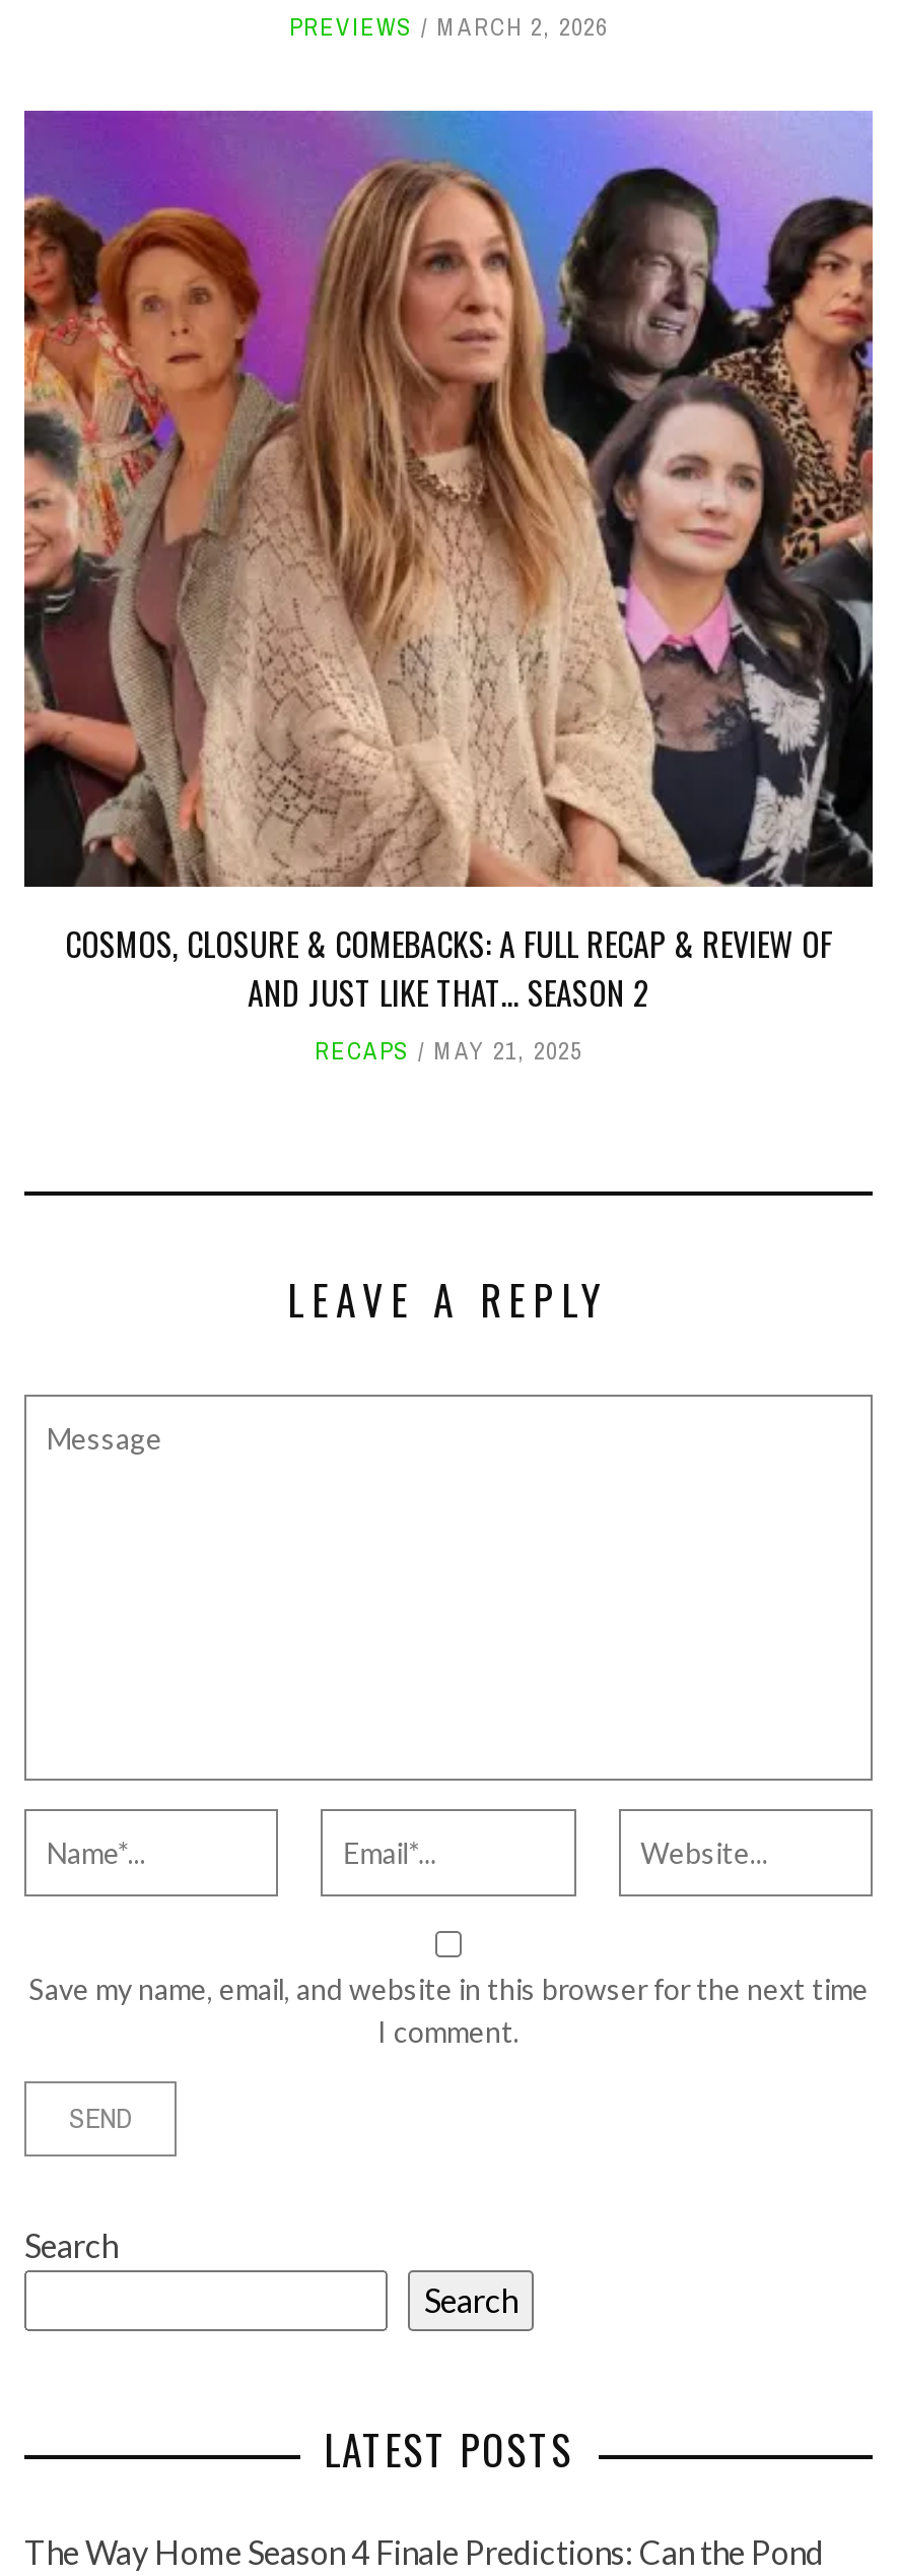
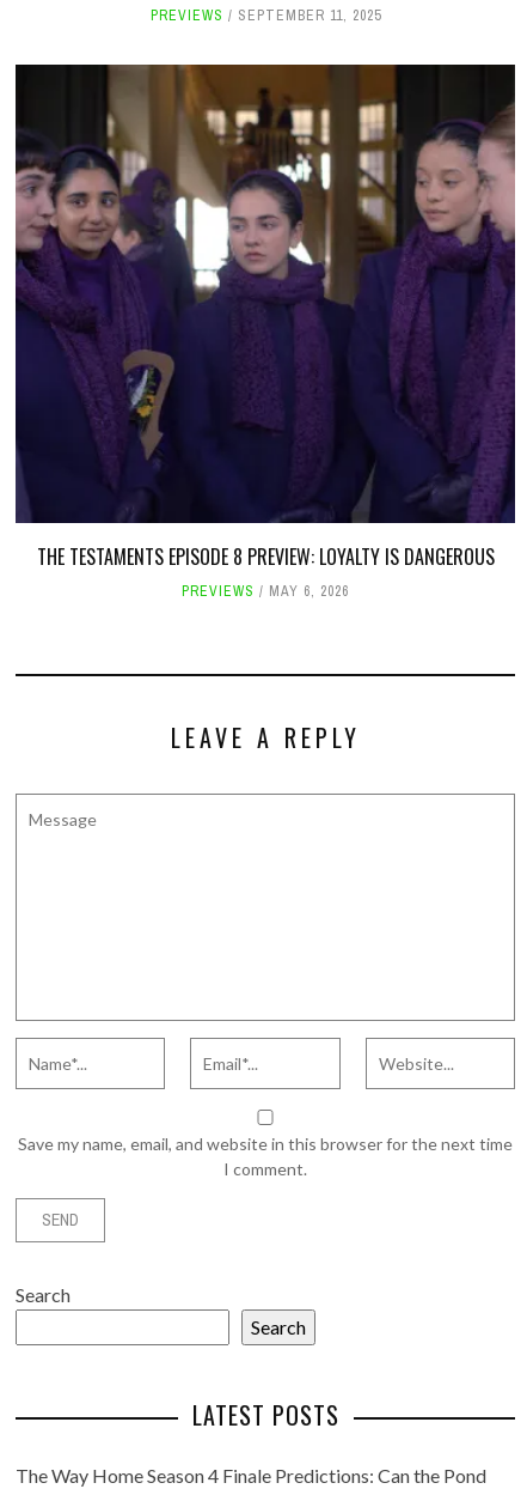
[289,11,608,44] PREVIEWS MARCH 2, 2026 -> [150,7,381,26] PREVIEWS SEPTEMBER 11, 2025
[22,110,875,1068] [image] | COSMOS, CLOSURE & COMEBACKS: A FULL RECAP & REVIEW OF | AND JUST LIKE THAT… SEASON 2 | RECAPS | MAY 21, 2025 -> [14,63,516,600] [image] | THE TESTAMENTS EPISODE 8 PREVIEW: LOYALTY IS DANGEROUS | PREVIEWS | MAY 6, 2026

